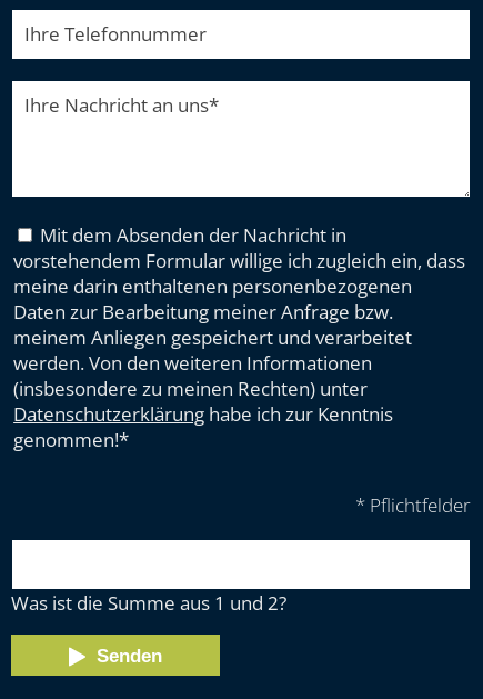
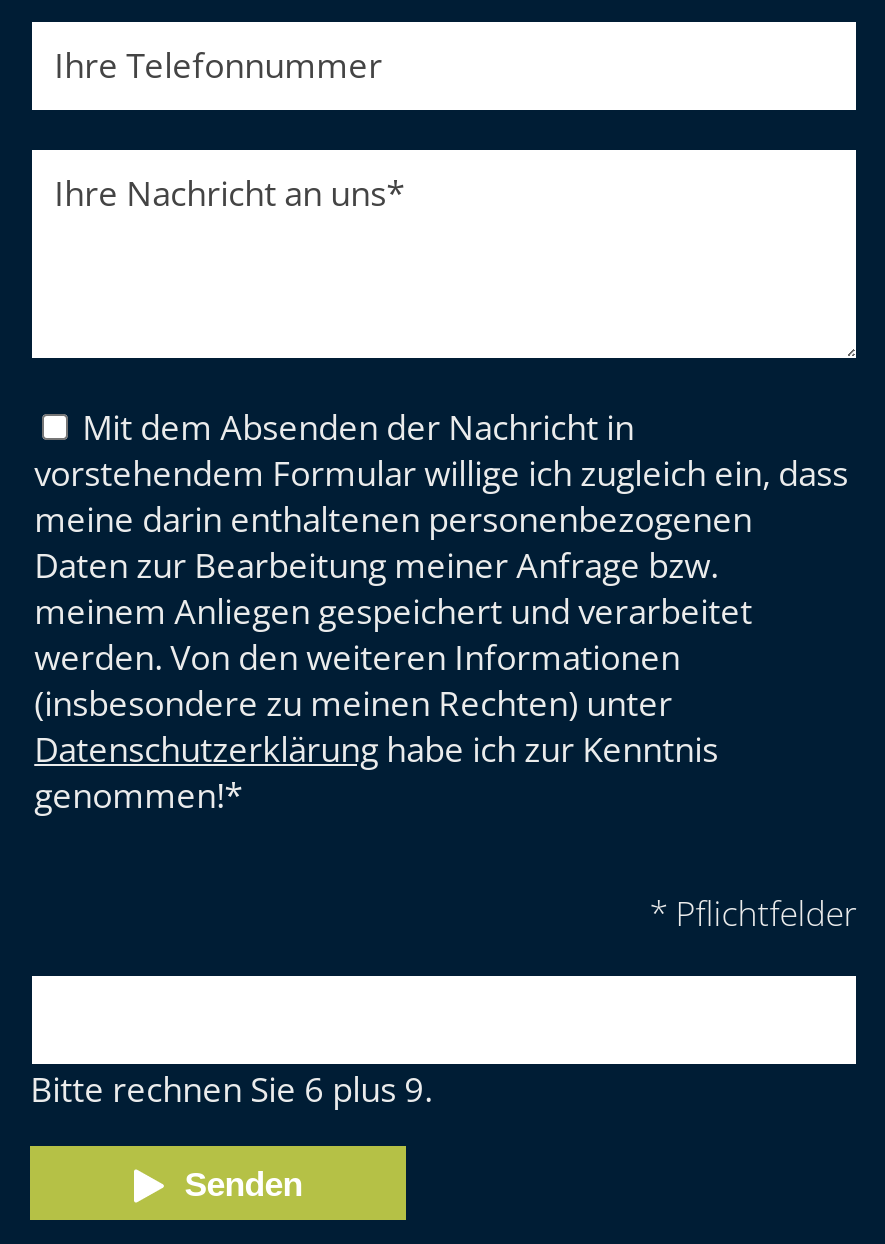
[11,590,287,616] Was ist die Summe aus 1 und 2? -> [30,1066,432,1112] Bitte rechnen Sie 6 plus 9.

